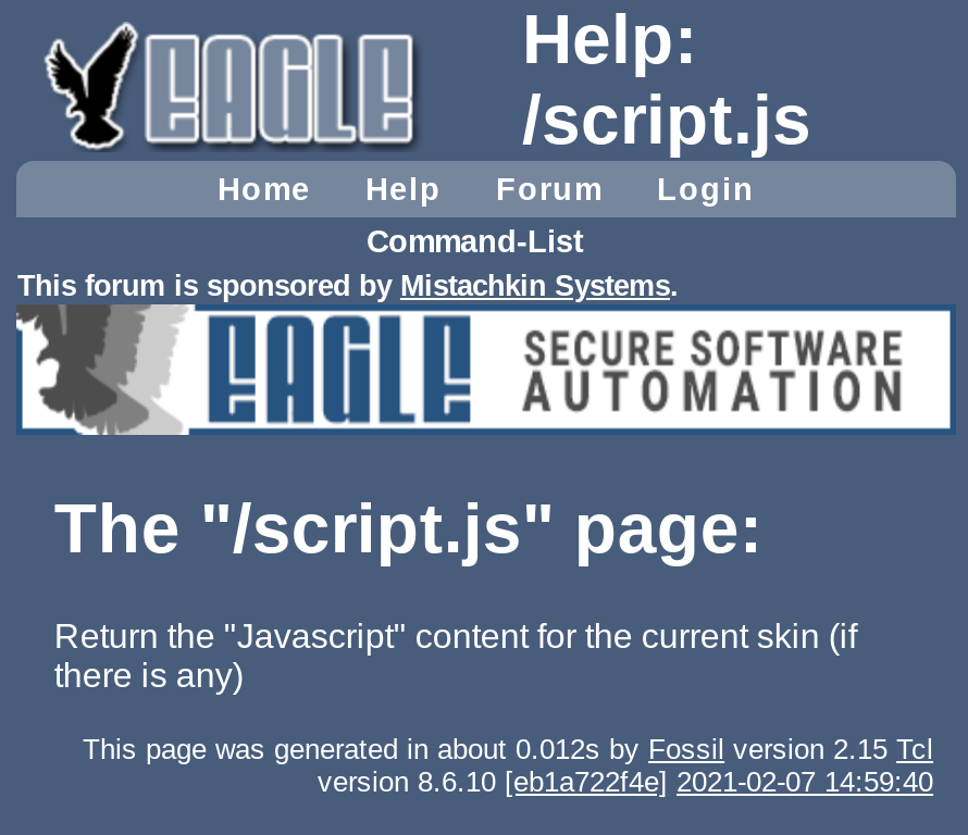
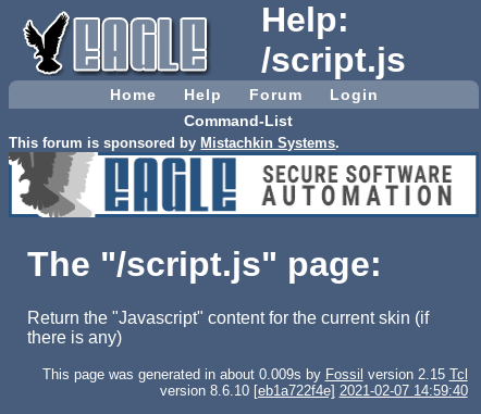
[83,733,933,765] This page was generated in about 0.012s by Fossil version 2.15 Tcl -> [42,366,467,382] This page was generated in about 0.009s by Fossil version 2.15 Tcl

